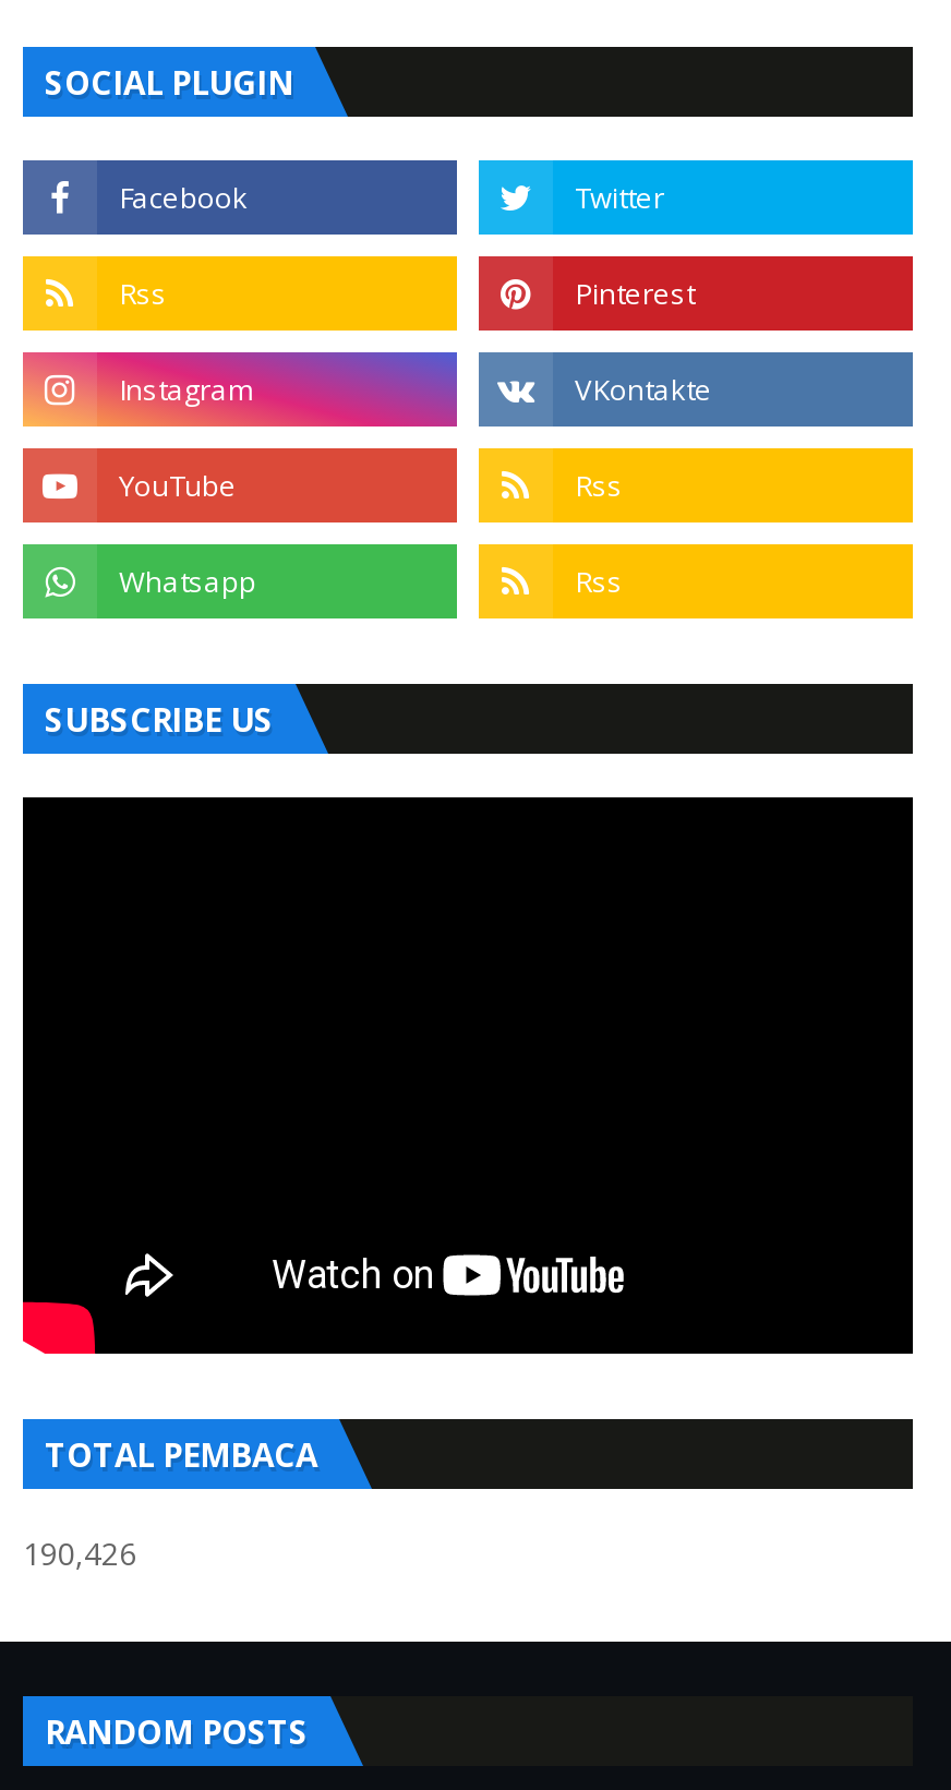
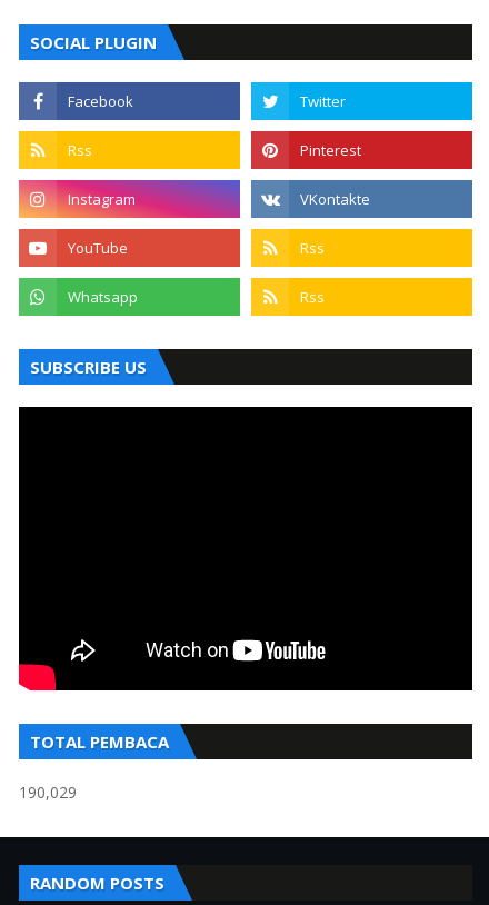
[23,1531,136,1573] 190,426 -> [19,781,77,802] 190,029

